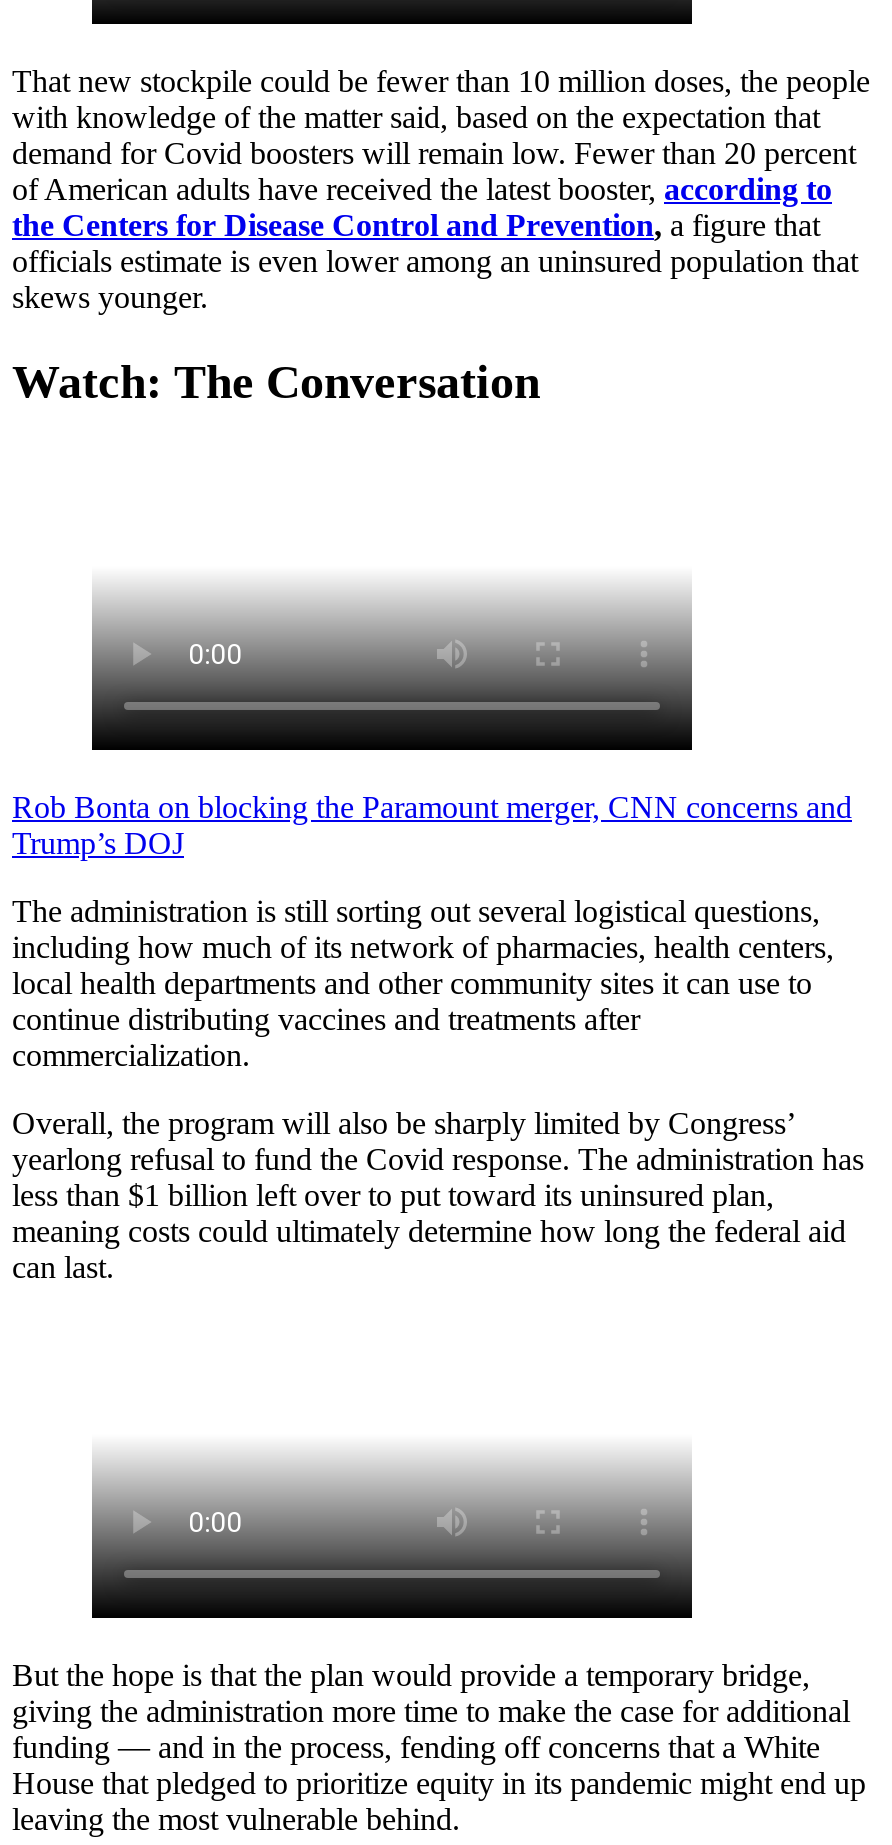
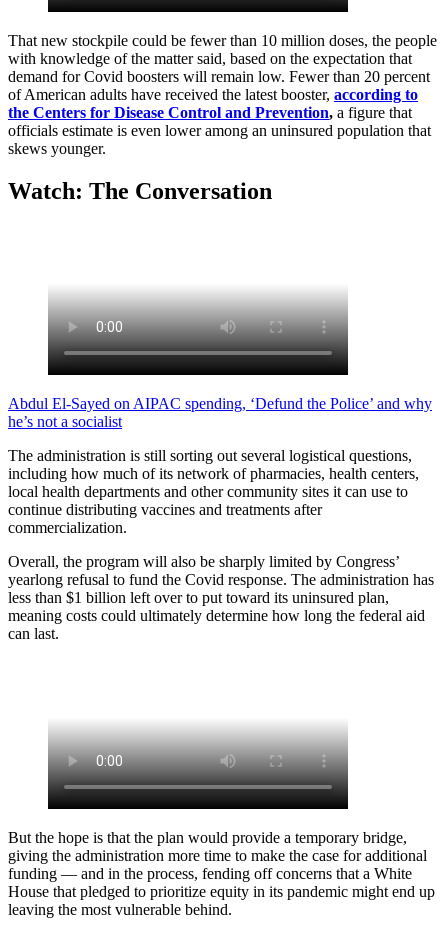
[12,790,852,860] Rob Bonta on blocking the Paramount merger, CNN concerns and | Trump’s DOJ -> [8,395,432,430] Abdul El-Sayed on AIPAC spending, ‘Defund the Police’ and why | he’s not a socialist

